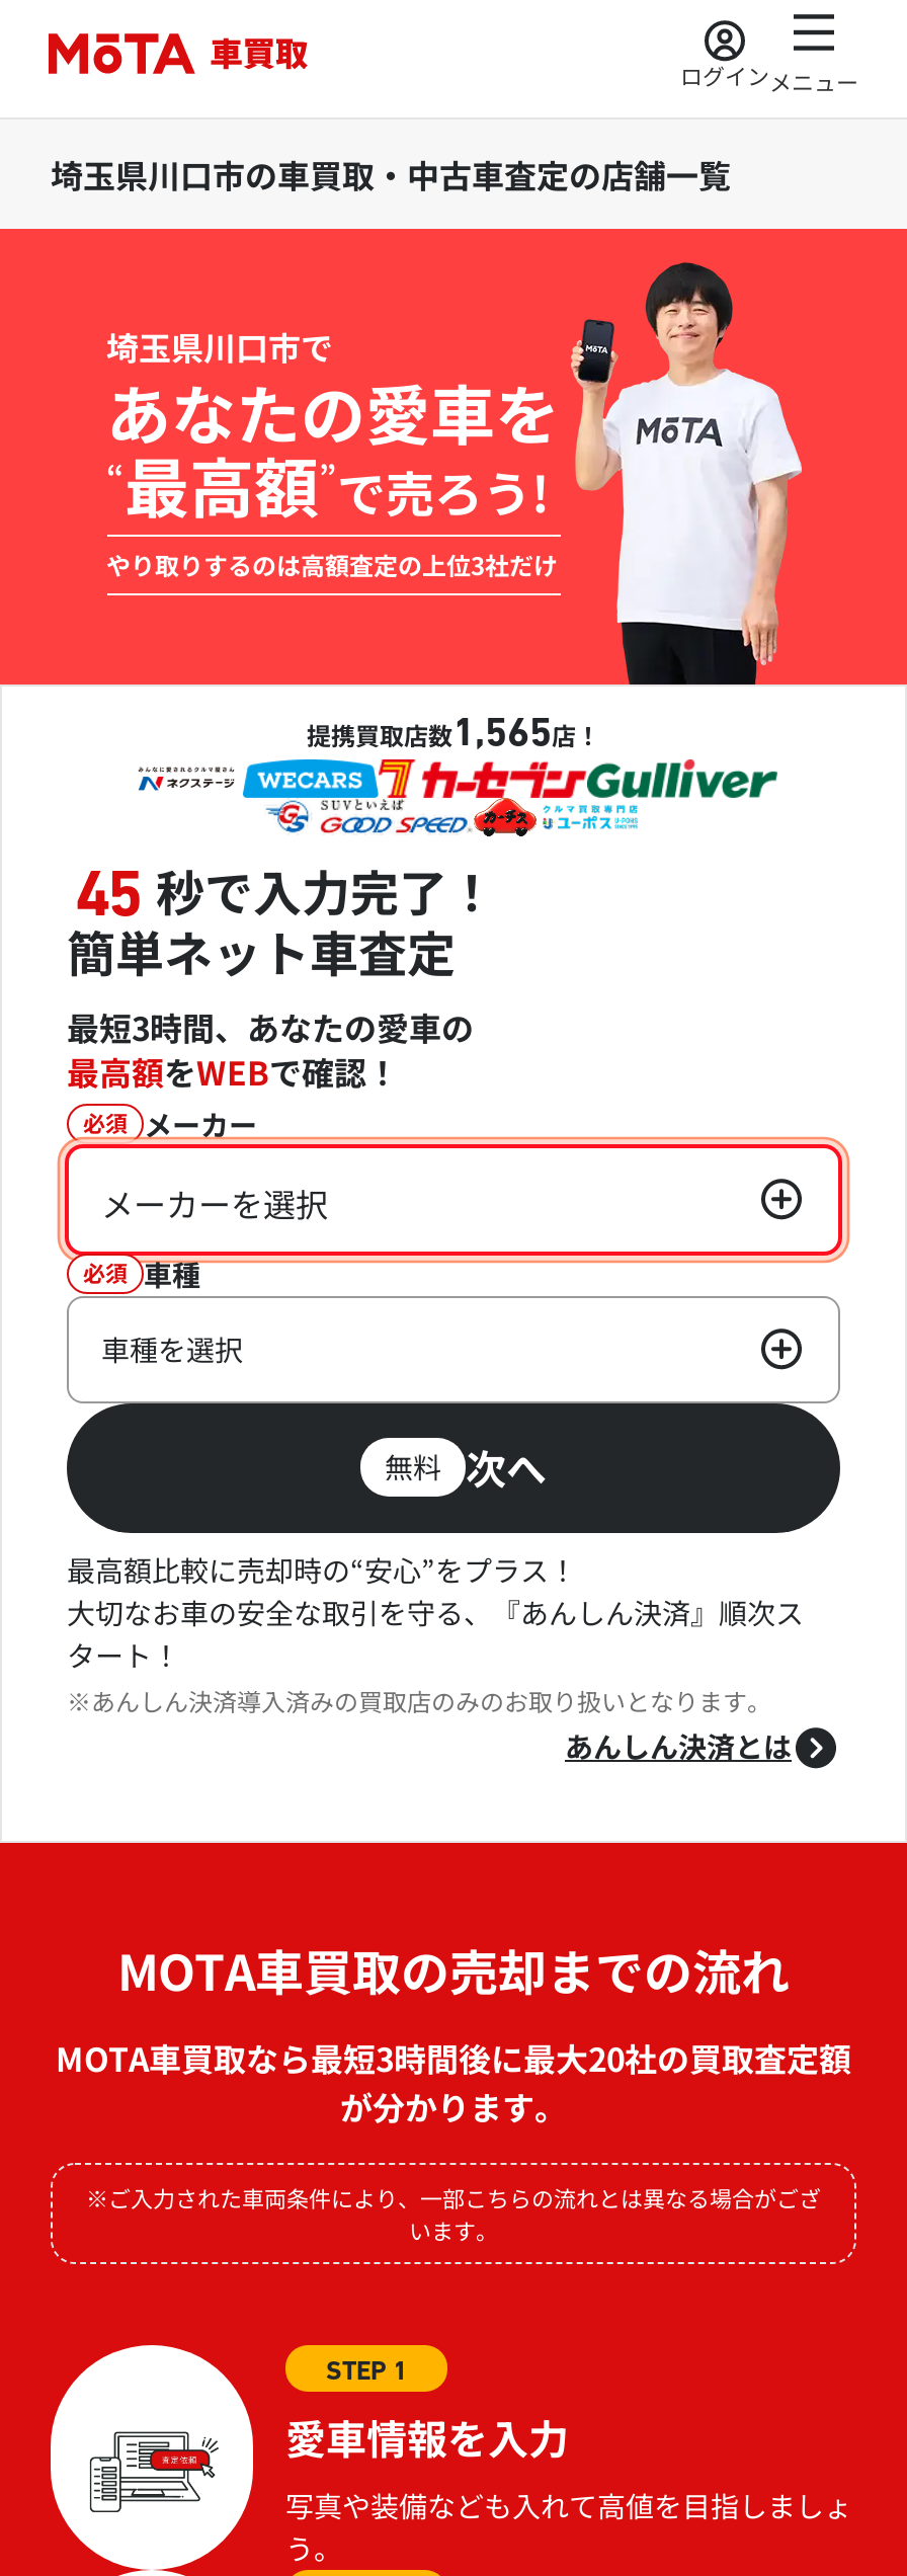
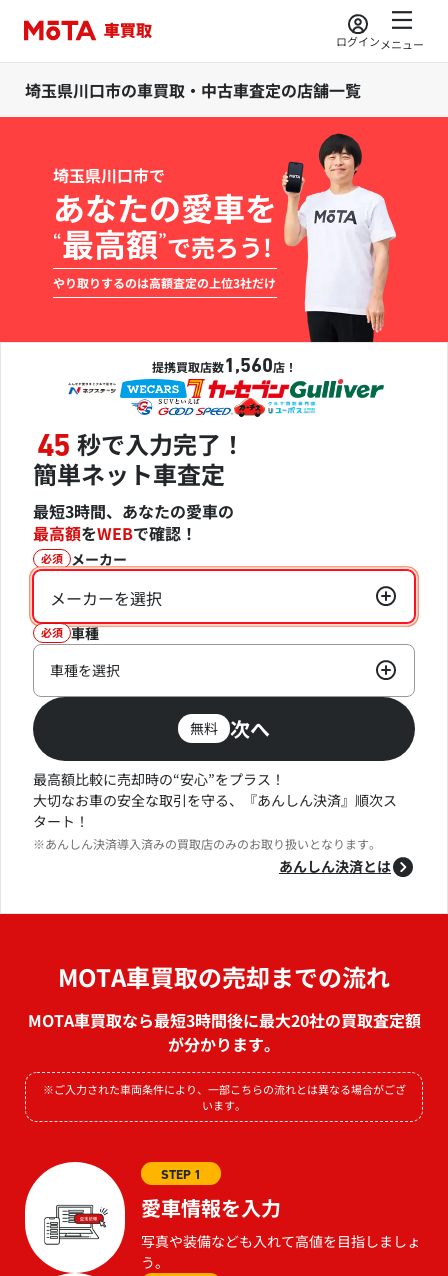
[307,715,600,755] 提携買取店数1,565店！ -> [151,357,296,377] 提携買取店数1,560店！

